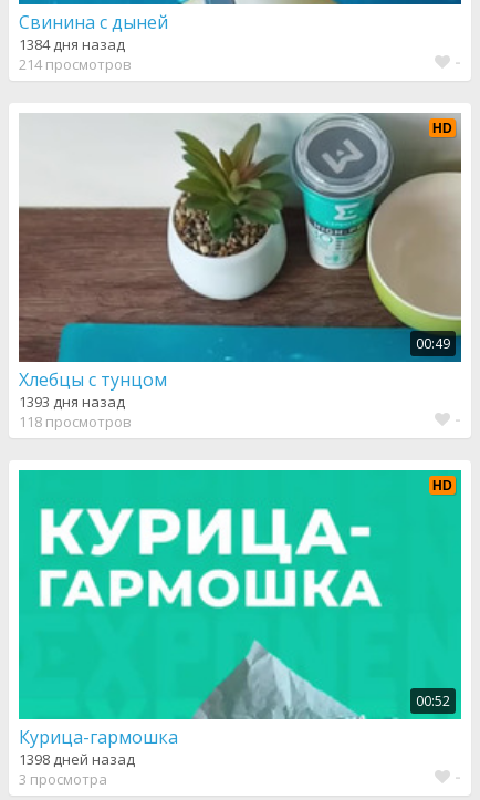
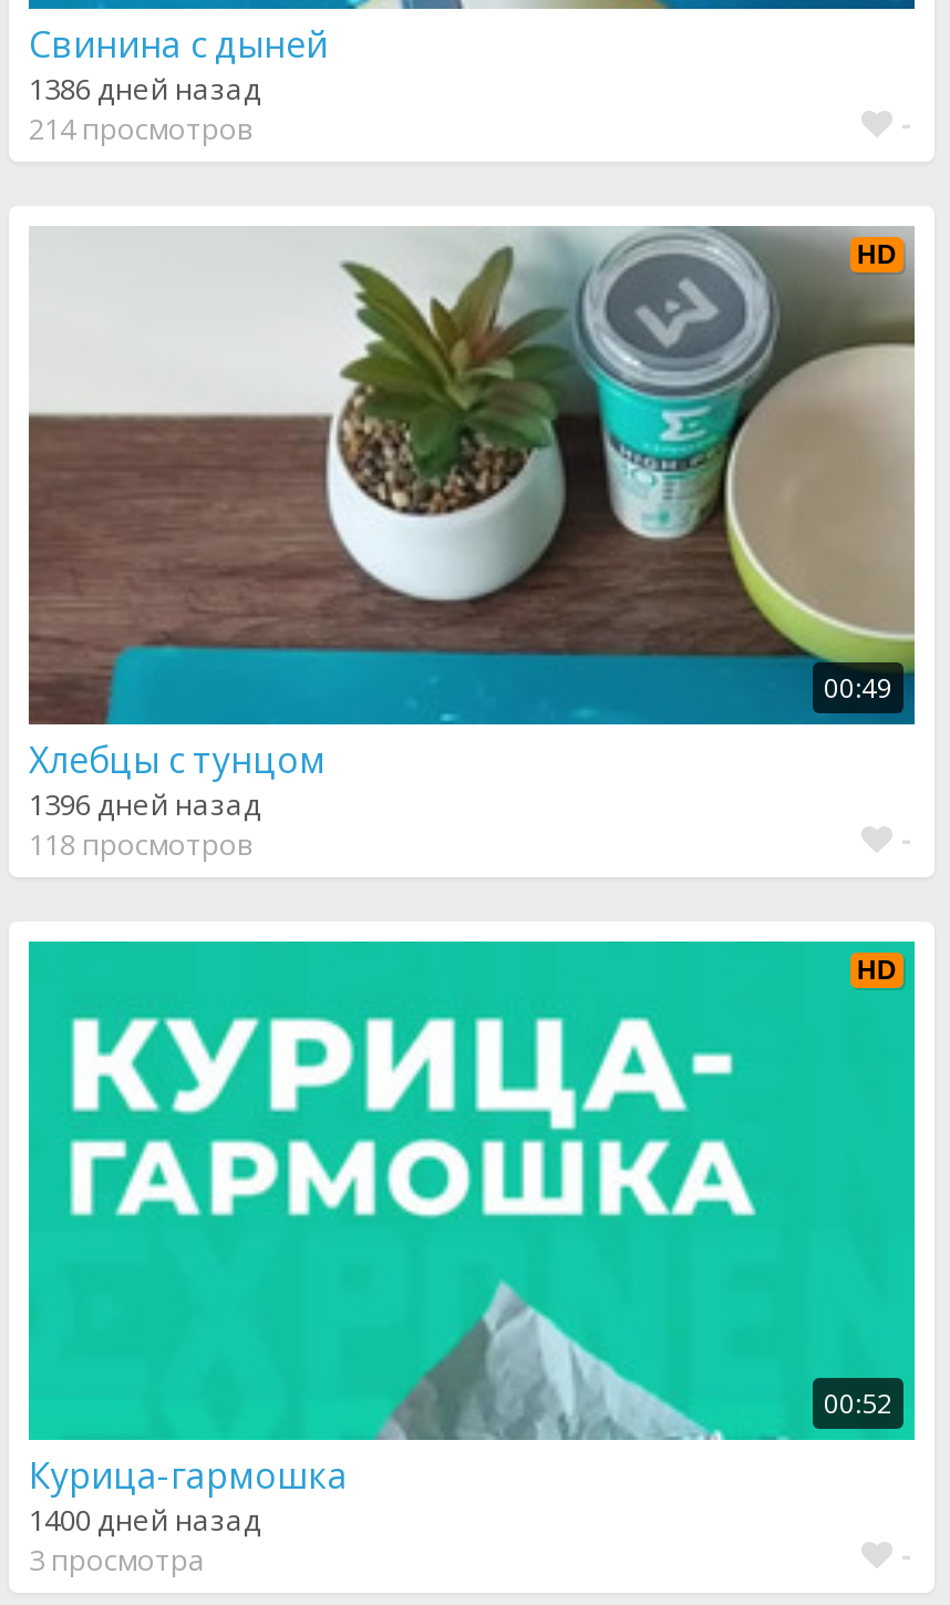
[19,34,125,54] 1384 дня назад -> [29,68,261,107] 1386 дней назад
[19,391,125,411] 1393 дня назад -> [29,783,261,823] 1396 дней назад
[19,749,135,768] 1398 дней назад -> [29,1499,261,1539] 1400 дней назад

